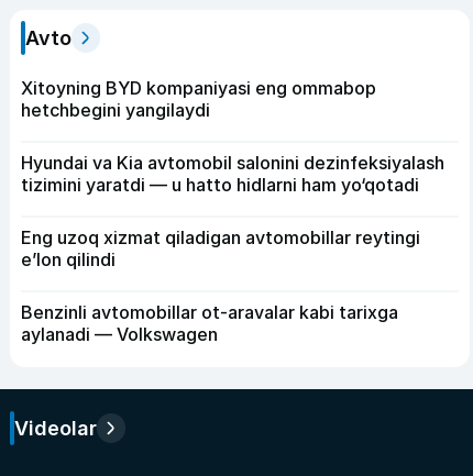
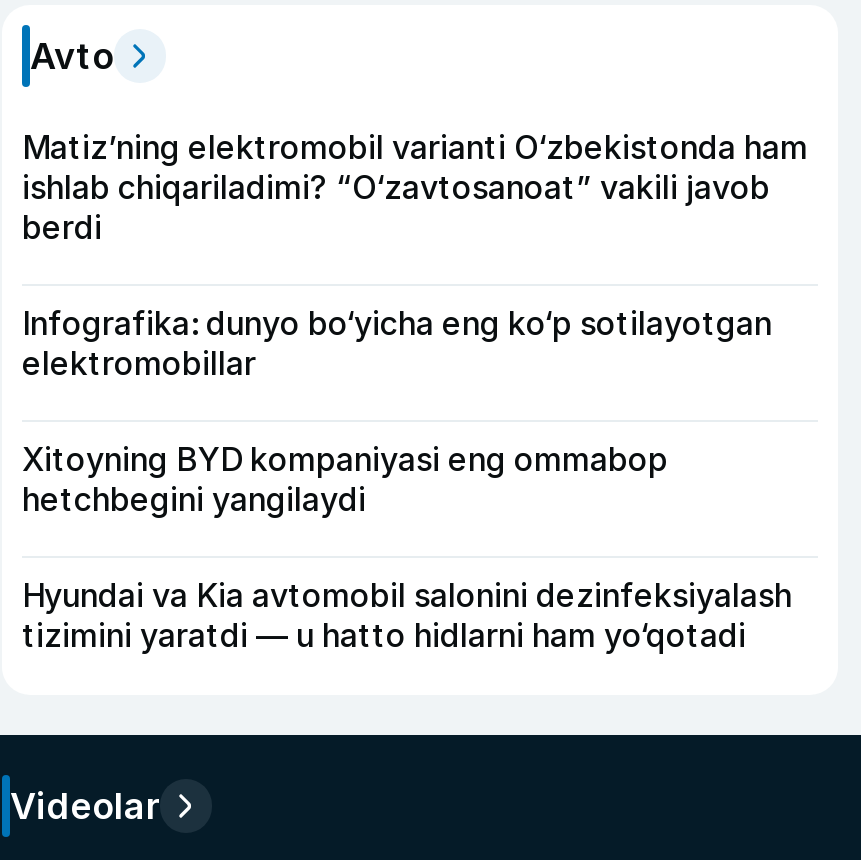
none -> [22,127,808,383] Matiz’ning elektromobil varianti O‘zbekistonda ham | ishlab chiqariladimi? “O‘zavtosanoat” vakili javob | berdi | Infografika: dunyo bo‘yicha eng ko‘p sotilayotgan | elektromobillar
moved [21,77,444,196] -> [22,439,792,655]: Xitoyning BYD kompaniyasi eng ommabop | hetchbegini yangilaydi | Hyundai va Kia avtomobil salonini dezinfeksiyalash | tizimini yaratdi — u hatto hidlarni ham yo‘qotadi
[21,226,420,345] Eng uzoq xizmat qiladigan avtomobillar reytingi | e’lon qilindi | Benzinli avtomobillar ot-aravalar kabi tarixga | aylanadi — Volkswagen -> none

